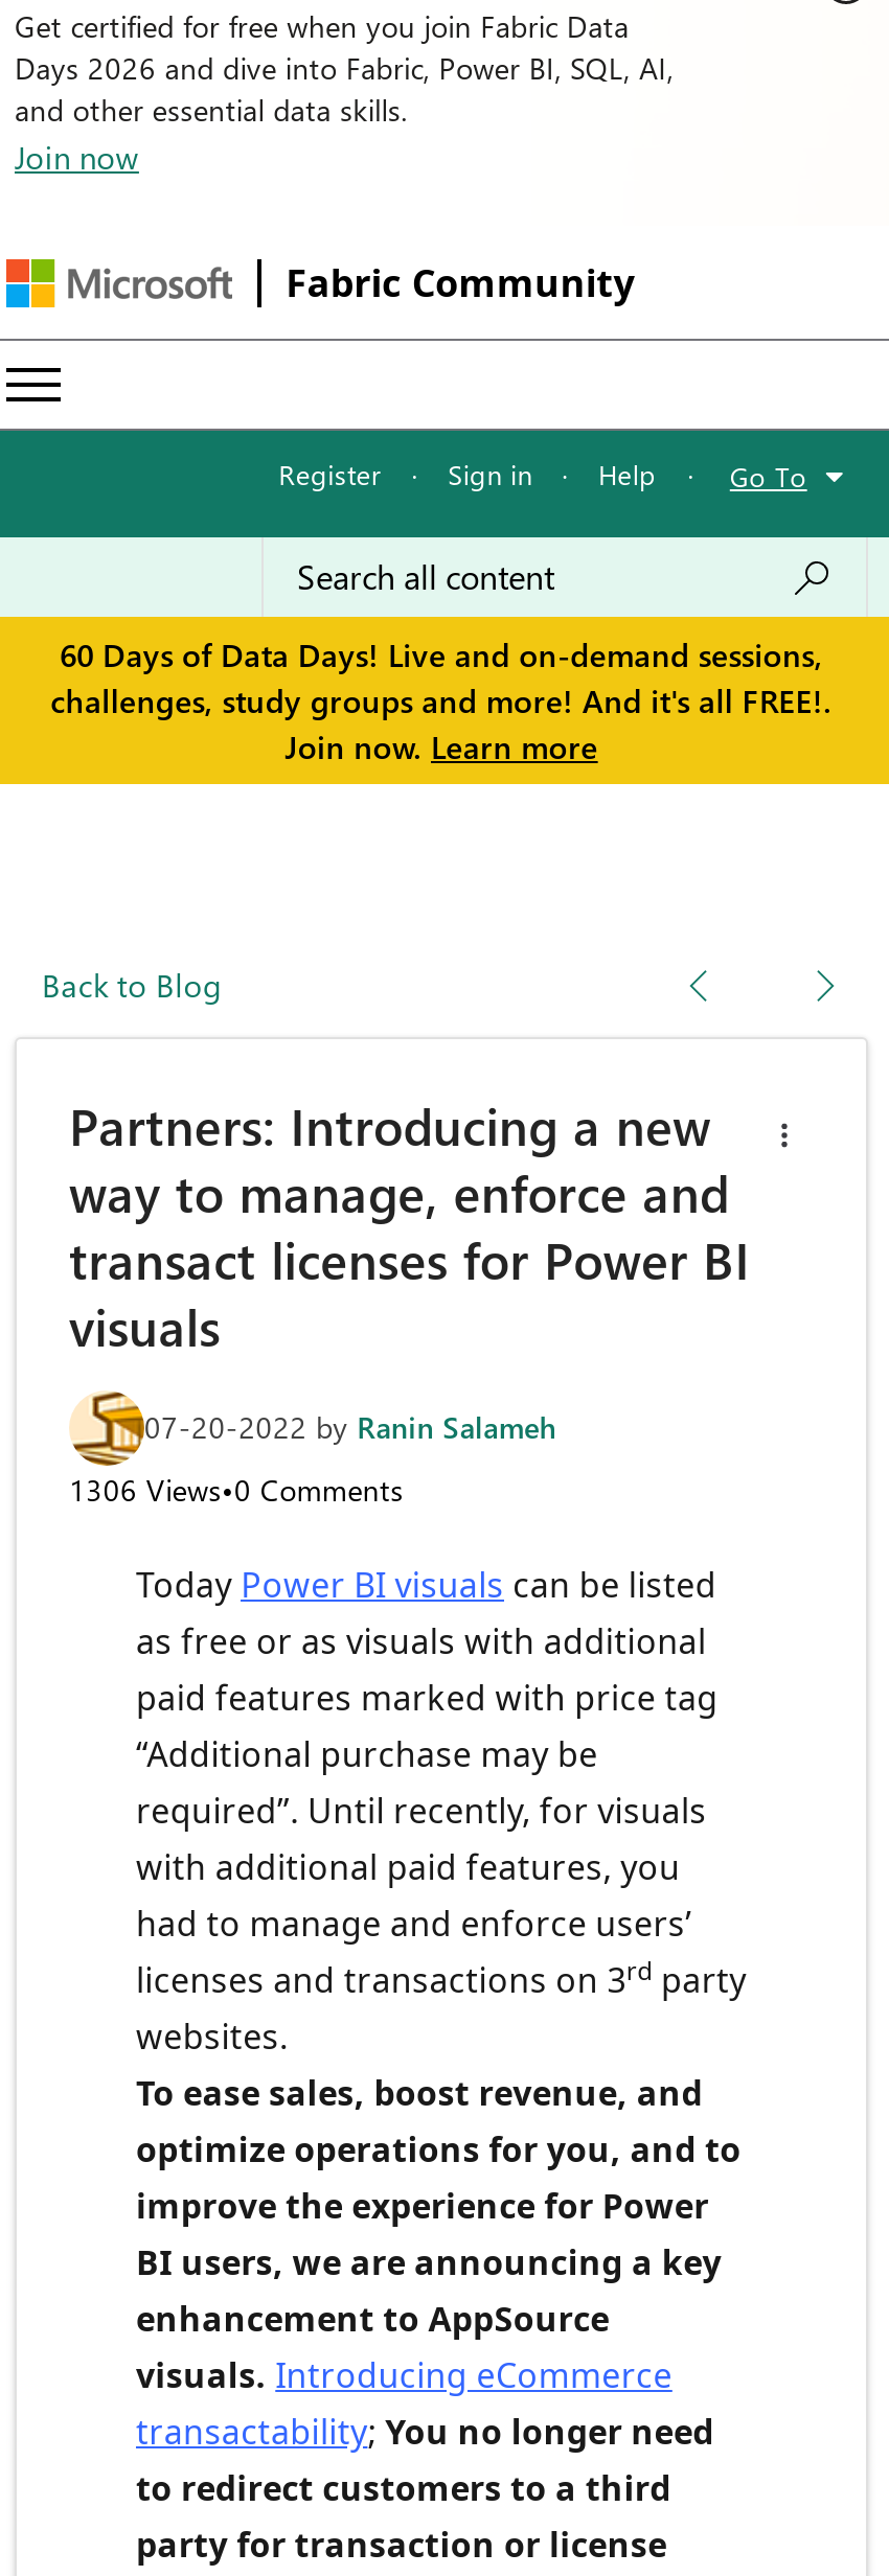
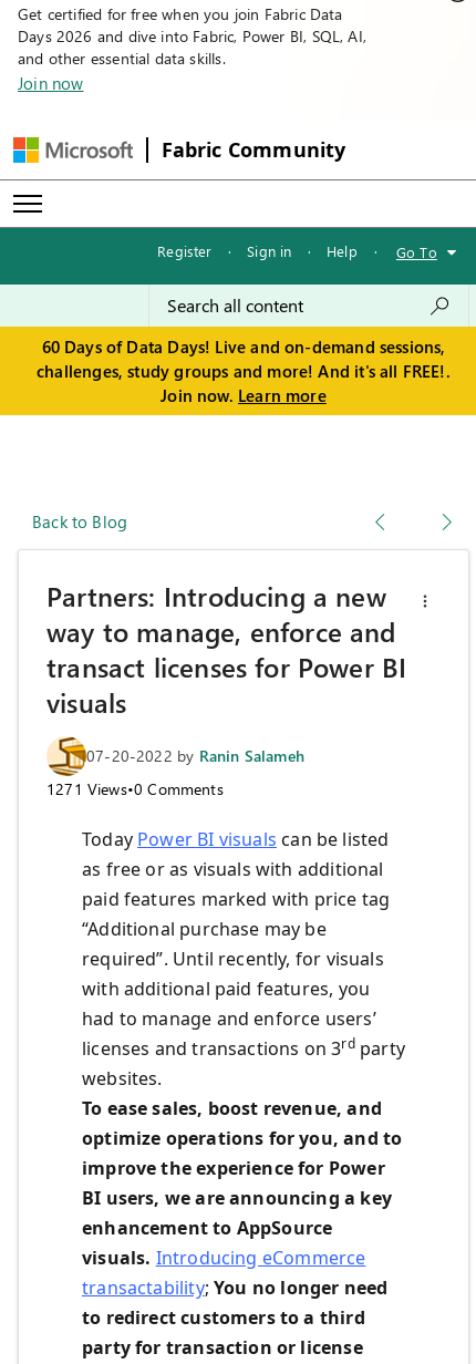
[69,1471,403,1510] 1306 Views•0 Comments -> [46,779,223,800] 1271 Views•0 Comments

